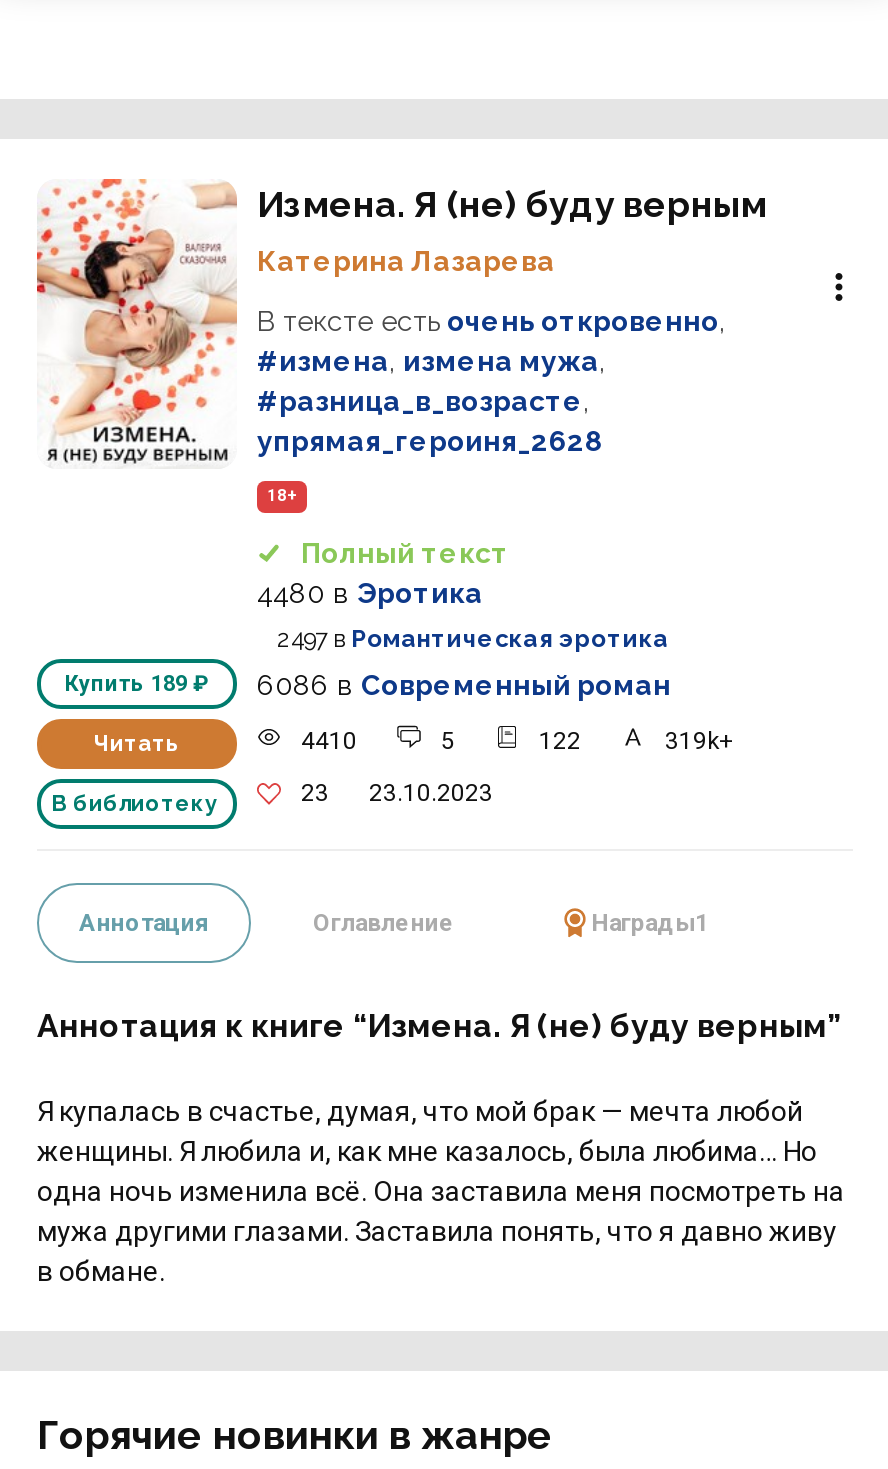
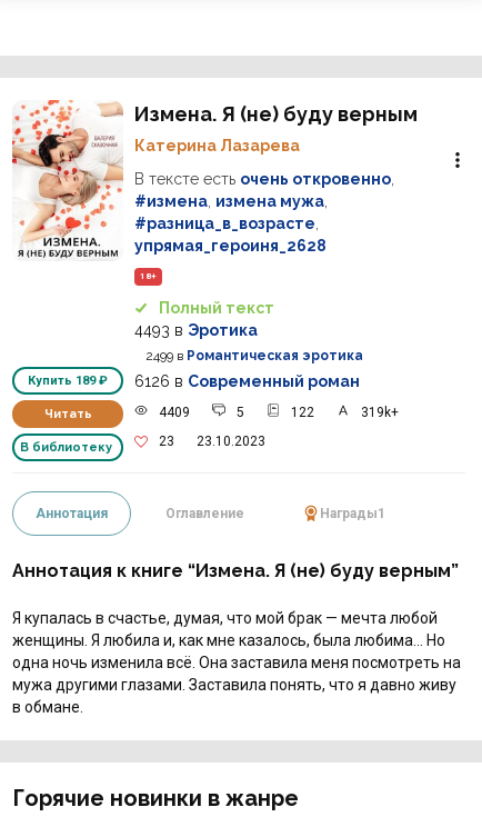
[257,577,483,609] 4480 в Эротика -> [134,321,258,339] 4493 в Эротика
[277,625,669,653] 2497 в Романтическая эротика -> [145,348,363,363] 2499 в Романтическая эротика
[257,669,671,701] 6086 в Современный роман -> [134,372,360,390] 6126 в Современный роман
[301,727,357,755] 4410 -> [159,405,190,420] 4409

